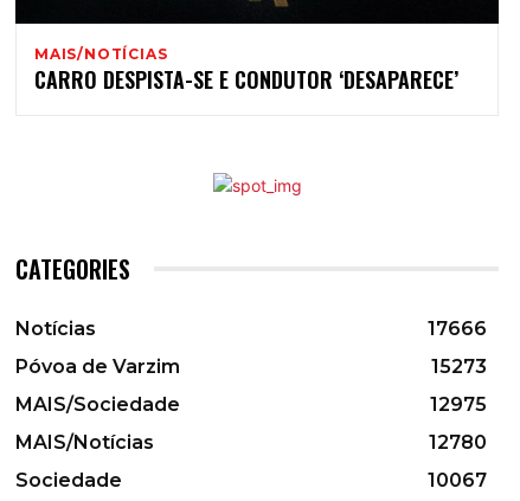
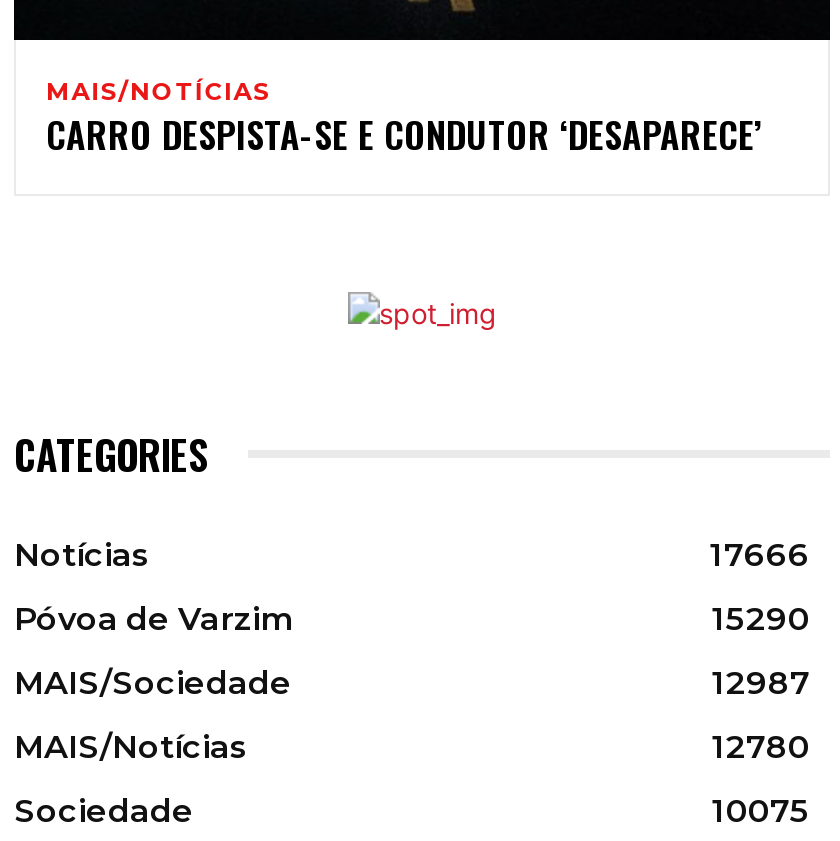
[431,355,487,378] 15273 -> [712,600,810,638] 15290
[430,393,487,416] 12975 -> [712,664,810,702] 12987
[428,469,487,492] 10067 -> [712,792,810,830] 10075

